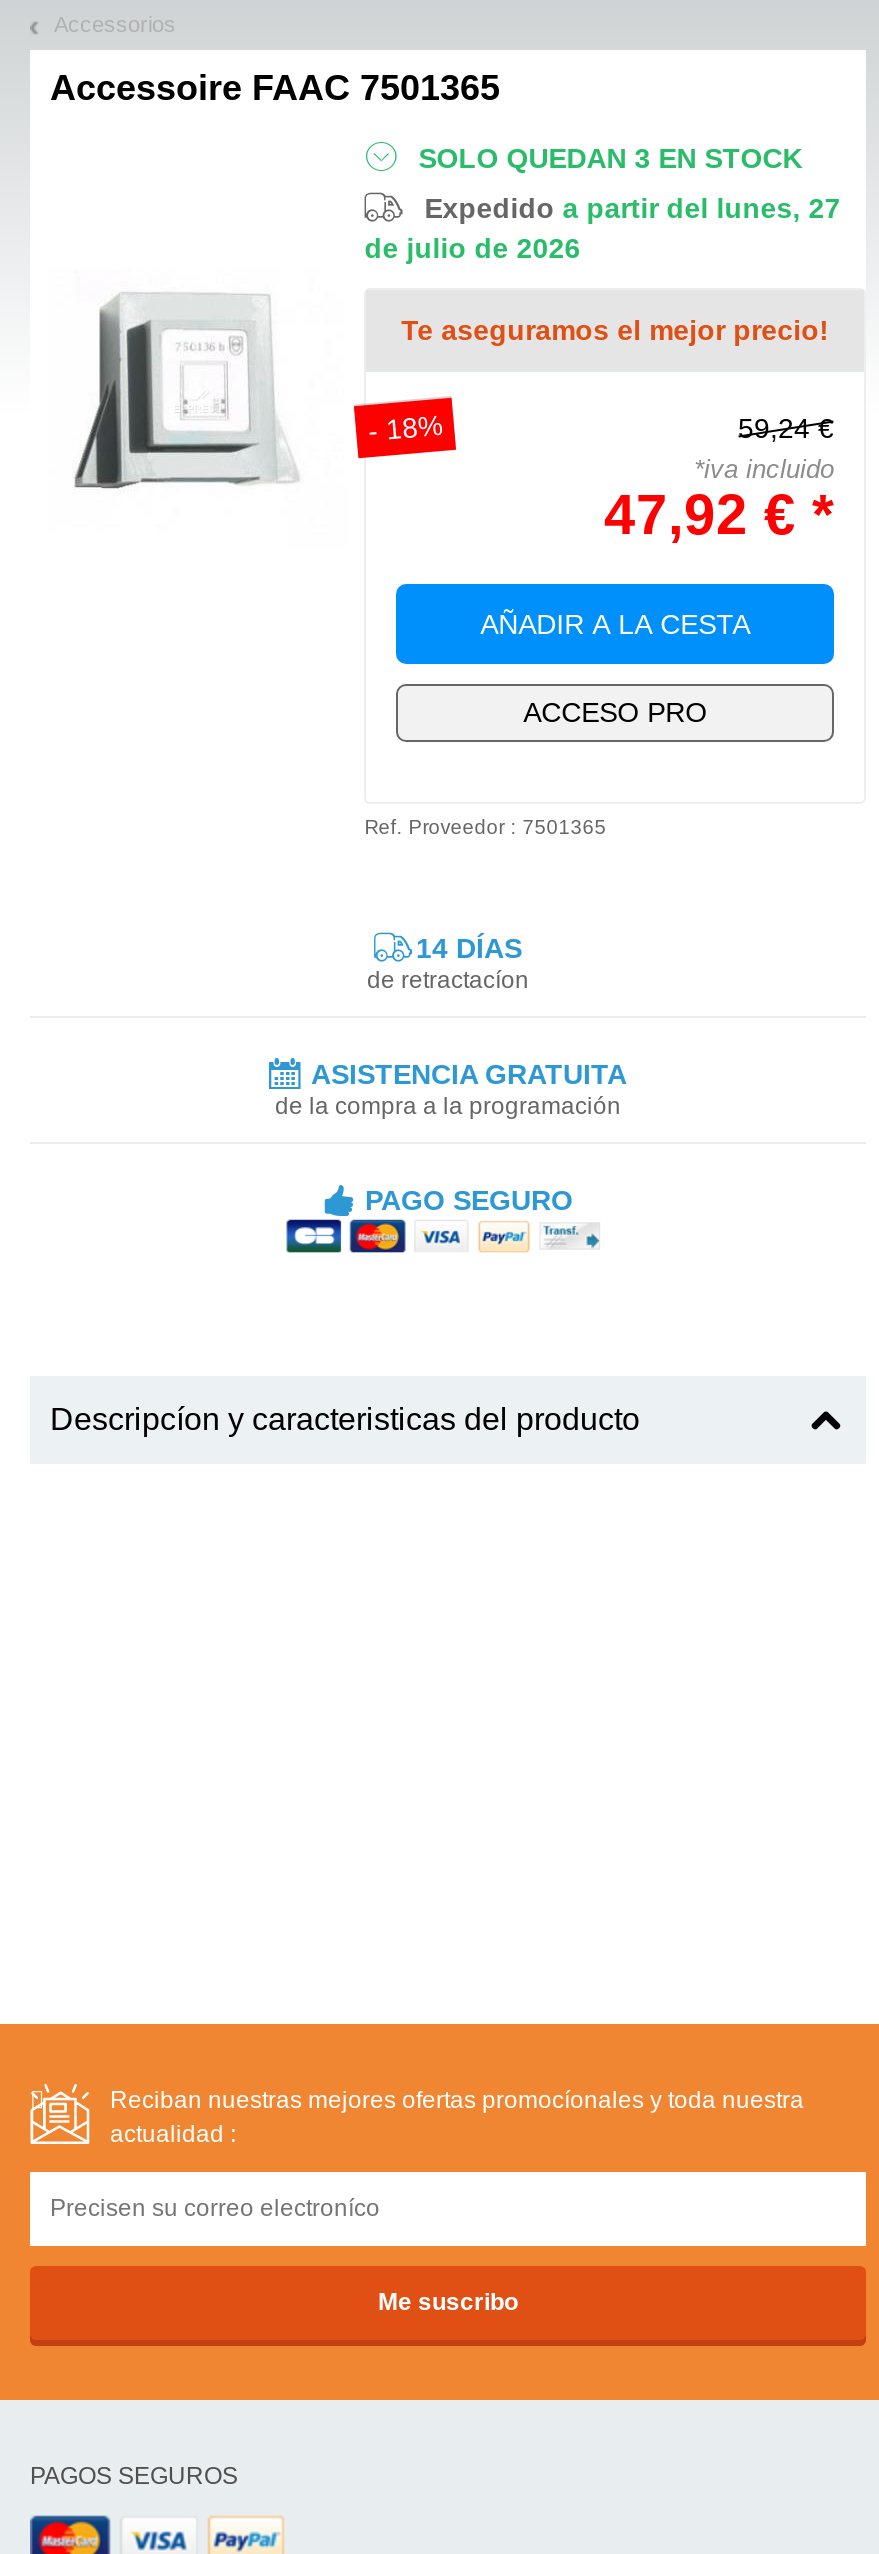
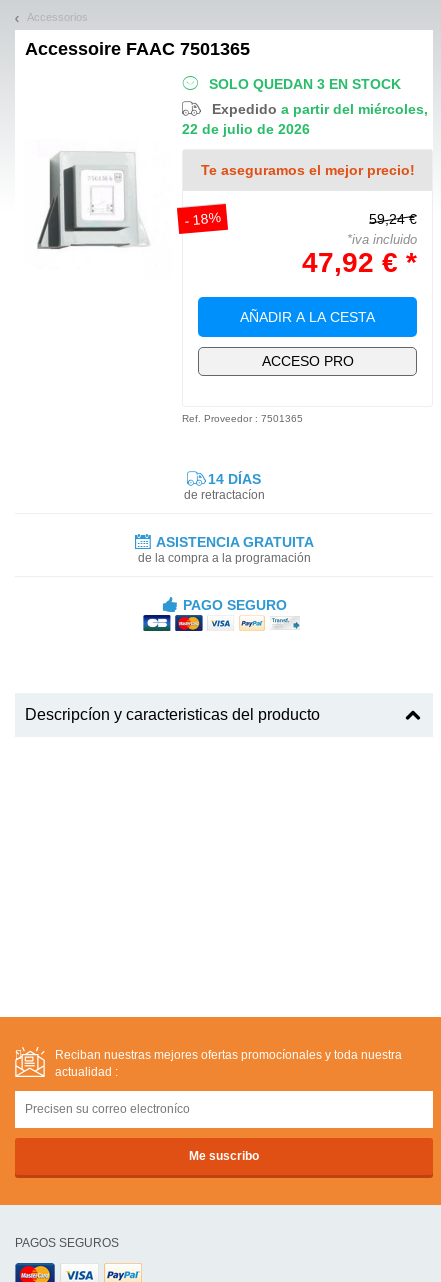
[364,192,840,264] Expedido a partir del lunes, 27 | de julio de 2026 -> [182,101,428,137] Expedido a partir del miércoles, | 22 de julio de 2026

